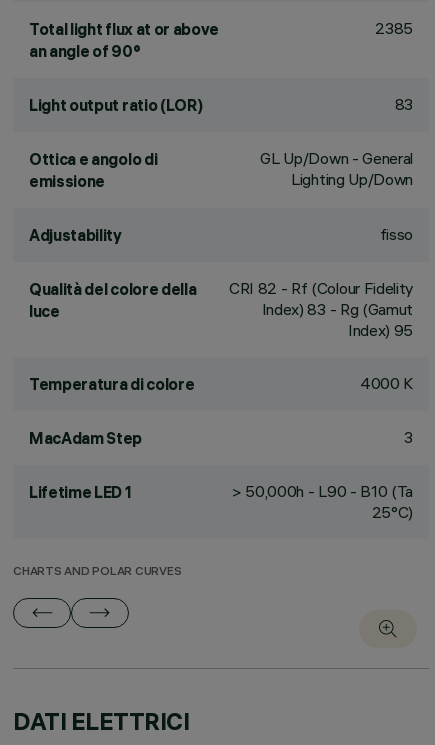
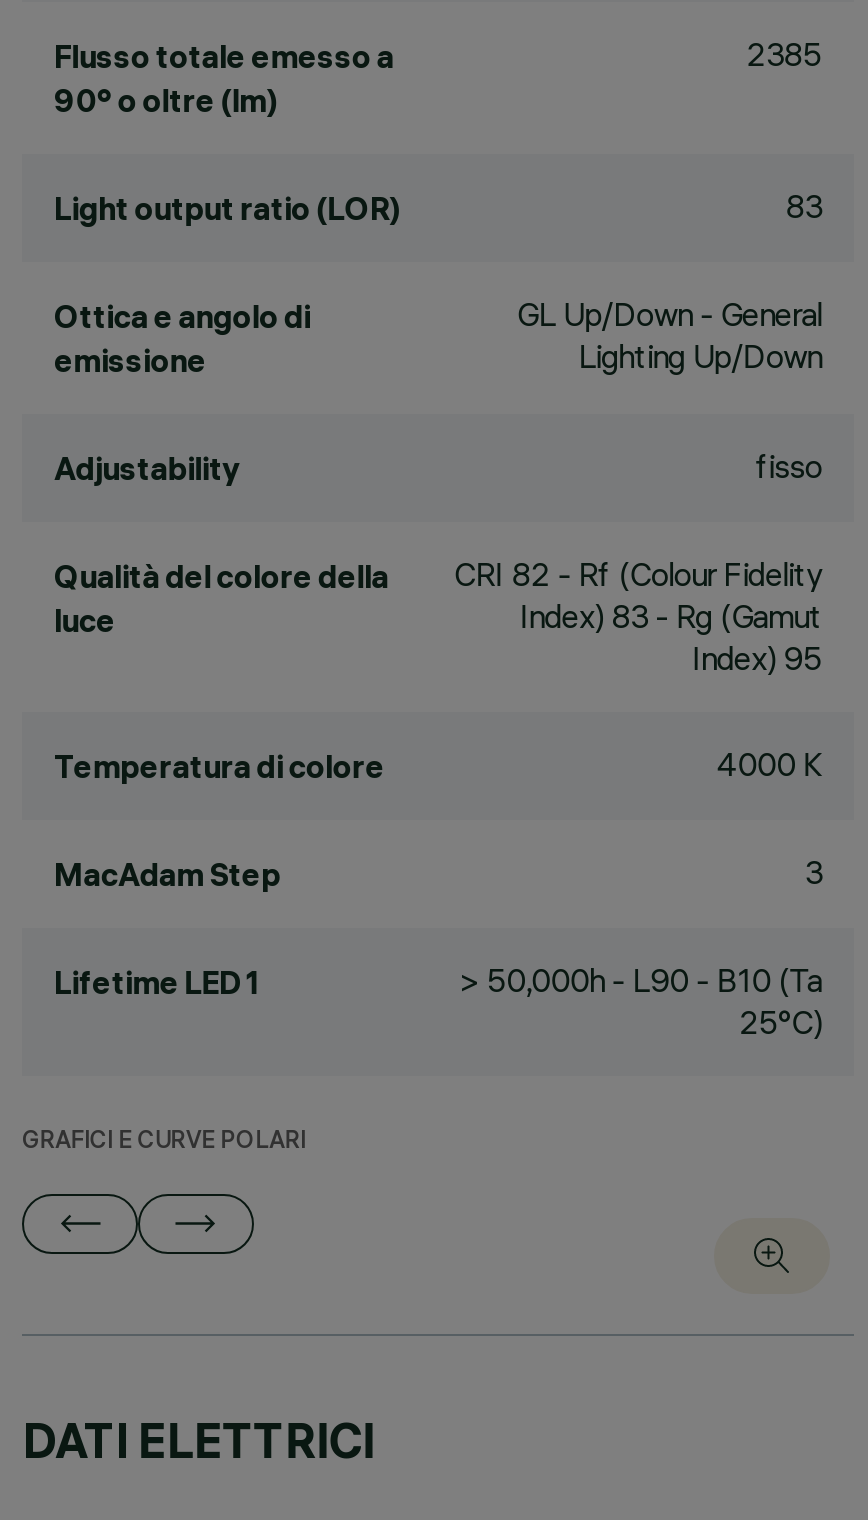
[29,19,219,61] Total light flux at or above | an angle of 90° -> [54,36,394,120] Flusso totale emesso a | 90° o oltre (lm)
[13,566,181,579] CHARTS AND POLAR CURVES -> [22,1130,305,1156] GRAFICI E CURVE POLARI

